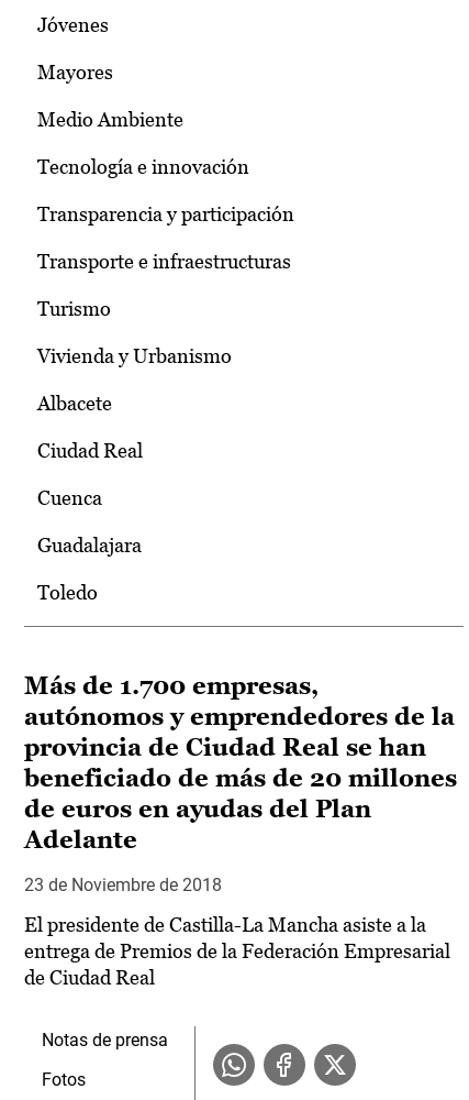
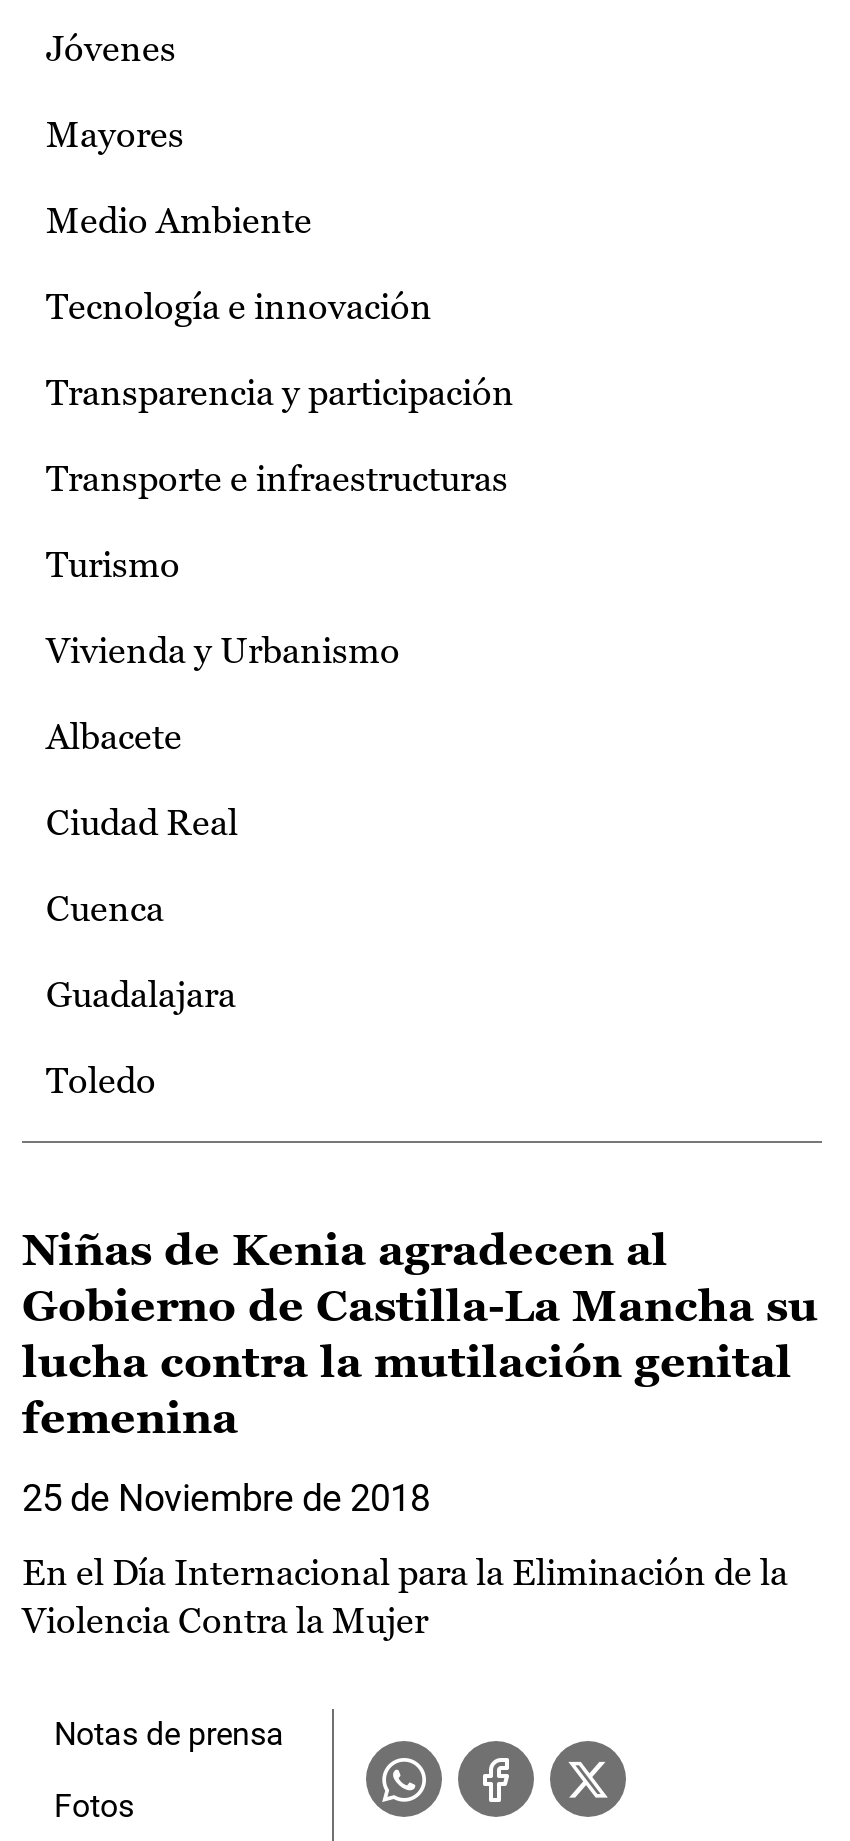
[24,672,457,854] Más de 1.700 empresas, | autónomos y emprendedores de la | provincia de Ciudad Real se han | beneficiado de más de 20 millones | de euros en ayudas del Plan | Adelante -> [22,1225,818,1443] Niñas de Kenia agradecen al | Gobierno de Castilla-La Mancha su | lucha contra la mutilación genital | femenina
[24,875,222,896] 23 de Noviembre de 2018 -> [22,1477,430,1519] 25 de Noviembre de 2018
[24,913,450,989] El presidente de Castilla-La Mancha asiste a la | entrega de Premios de la Federación Empresarial | de Ciudad Real -> [22,1551,788,1641] En el Día Internacional para la Eliminación de la | Violencia Contra la Mujer

